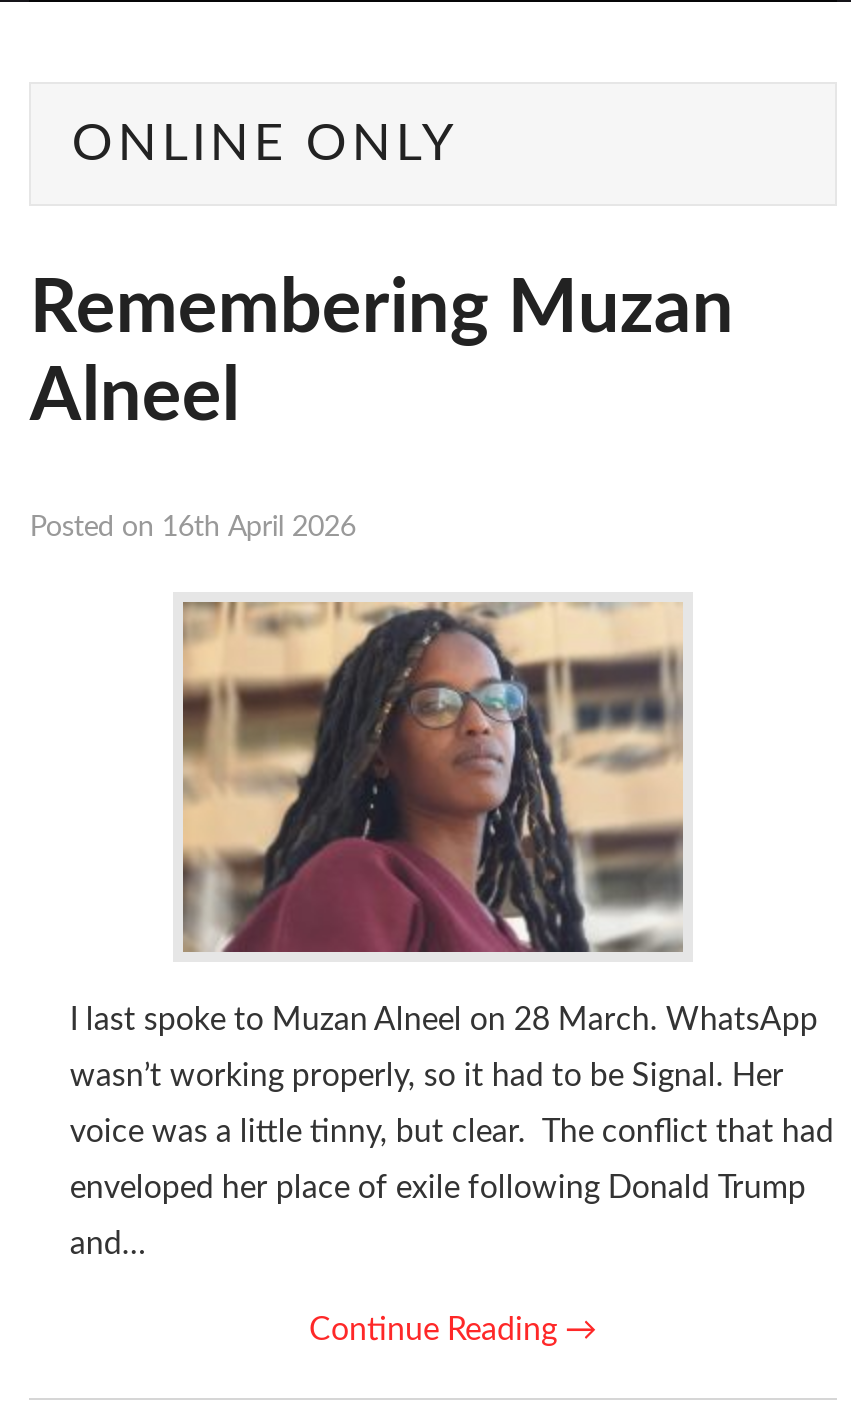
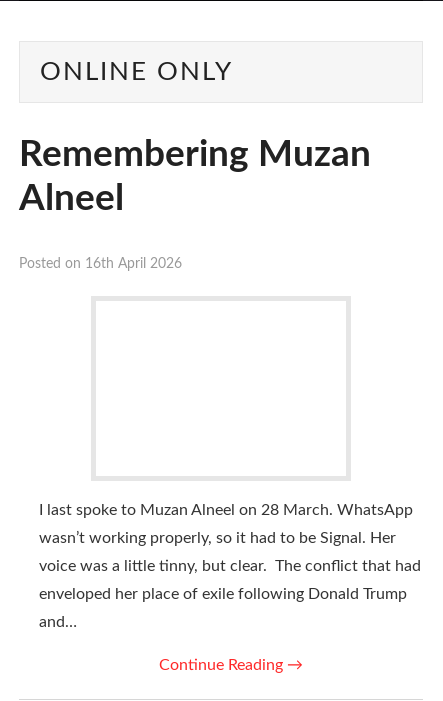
[181,600,685,954] [image] -> none

